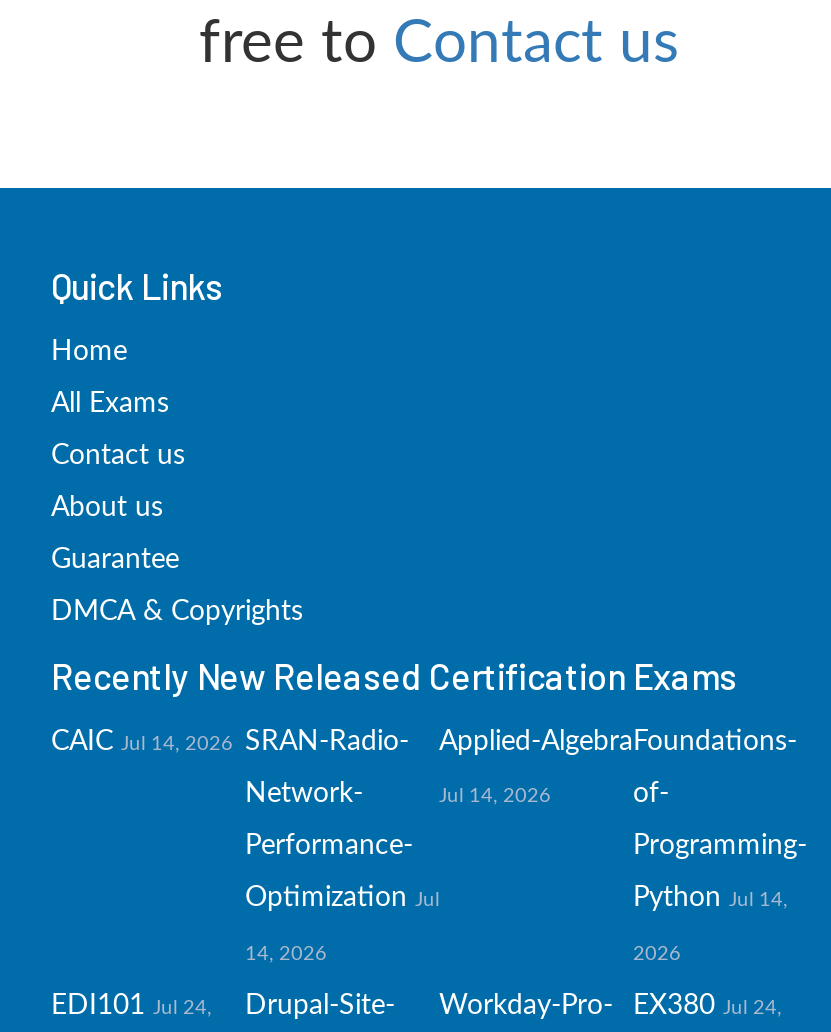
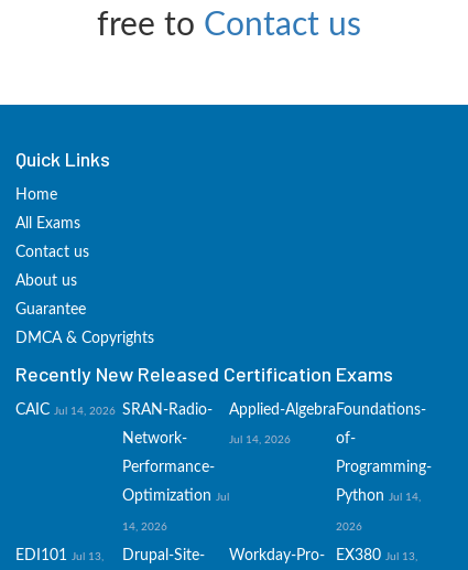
[51,992,211,1020] EDI101 Jul 24, -> [15,548,104,563] EDI101 Jul 13,
[633,992,781,1020] EX380 Jul 24, -> [336,548,417,563] EX380 Jul 13,

